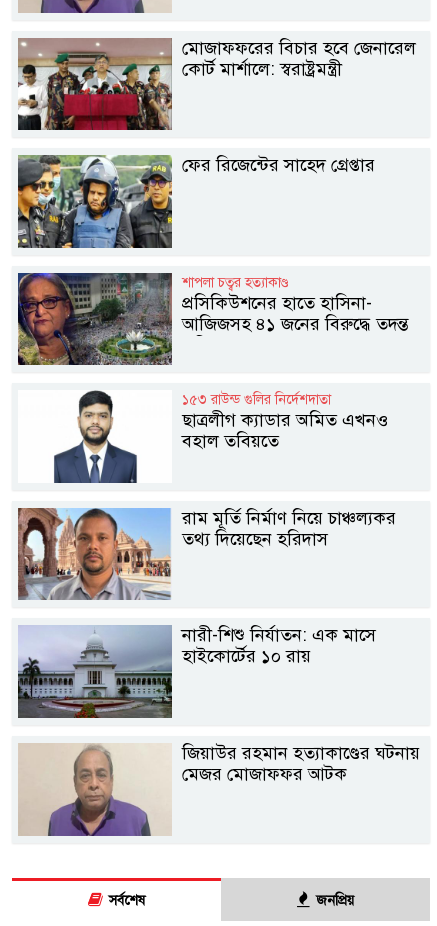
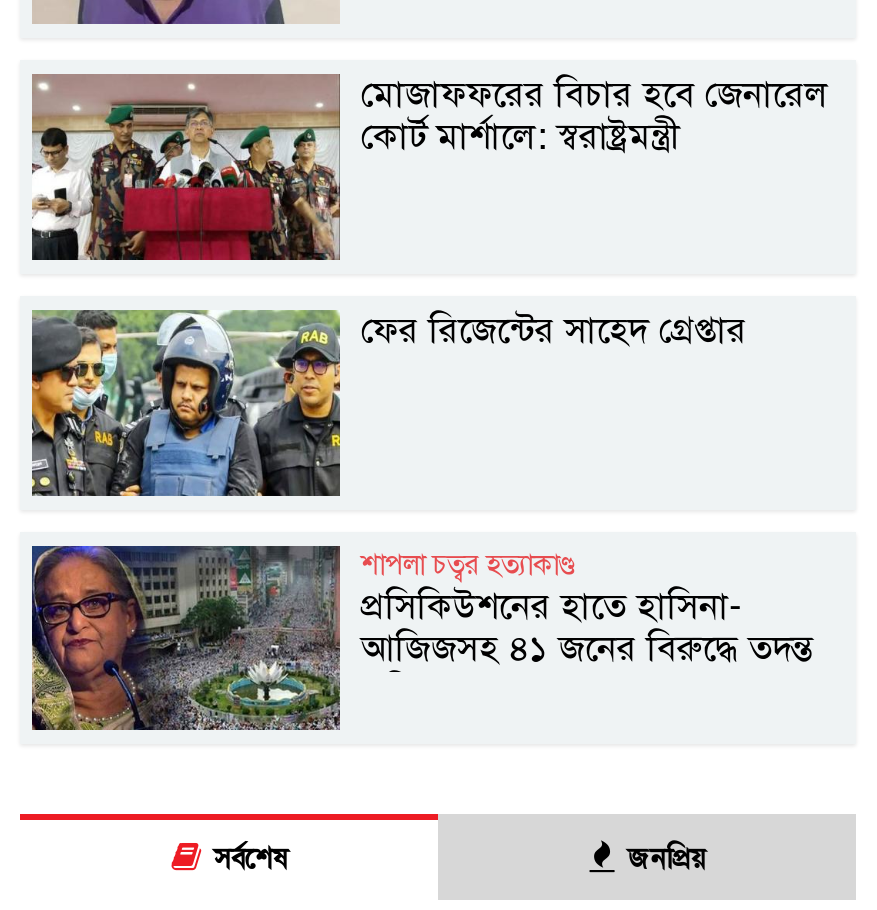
[19,389,396,550] [image] | ১৫৩ রাউন্ড গুলির নির্দেশদাতা | ছাত্রলীগ ক্যাডার অমিত এখনও | বহাল তবিয়তে | রাম মূর্তি নির্মাণ নিয়ে চাঞ্চল্যকর | তথ্য দিয়েছেন হরিদাস -> none
[17,507,376,667] [image] | নারী-শিশু নির্যাতন: এক মাসে | হাইকোর্টের ১০ রায় -> none
[17,625,420,785] [image] | জিয়াউর রহমান হত্যাকাণ্ডের ঘটনায় | মেজর মোজাফফর আটক -> none
[18,743,172,837] [image] -> none

